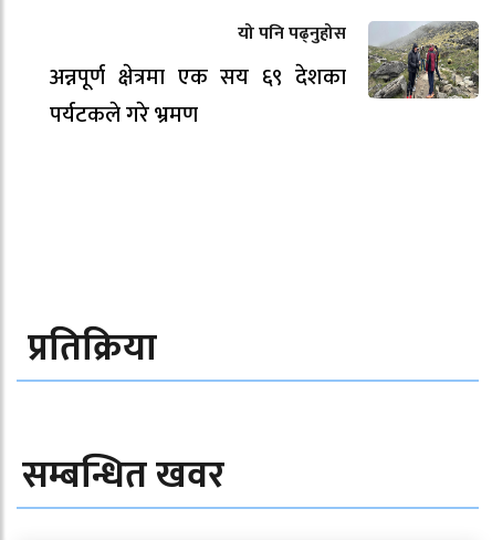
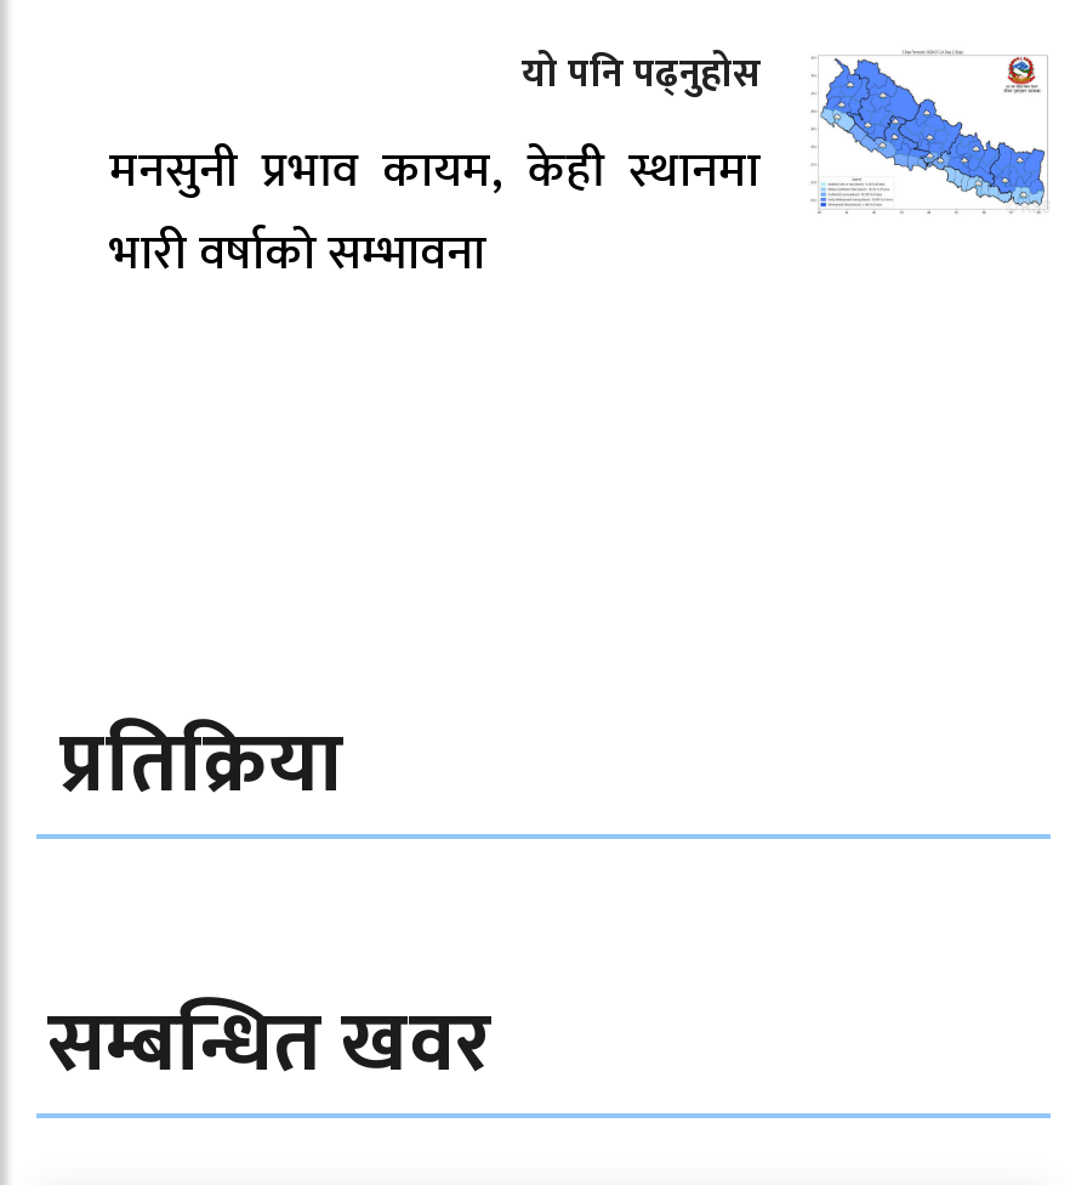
[50,20,480,134] [image] | अन्नपूर्ण क्षेत्रमा एक सय ६९ देशका | पर्यटकले गरे भ्रमण -> [109,47,1051,296] [image] | मनसुनी प्रभाव कायम, केही स्थानमा | भारी वर्षाको सम्भावना

